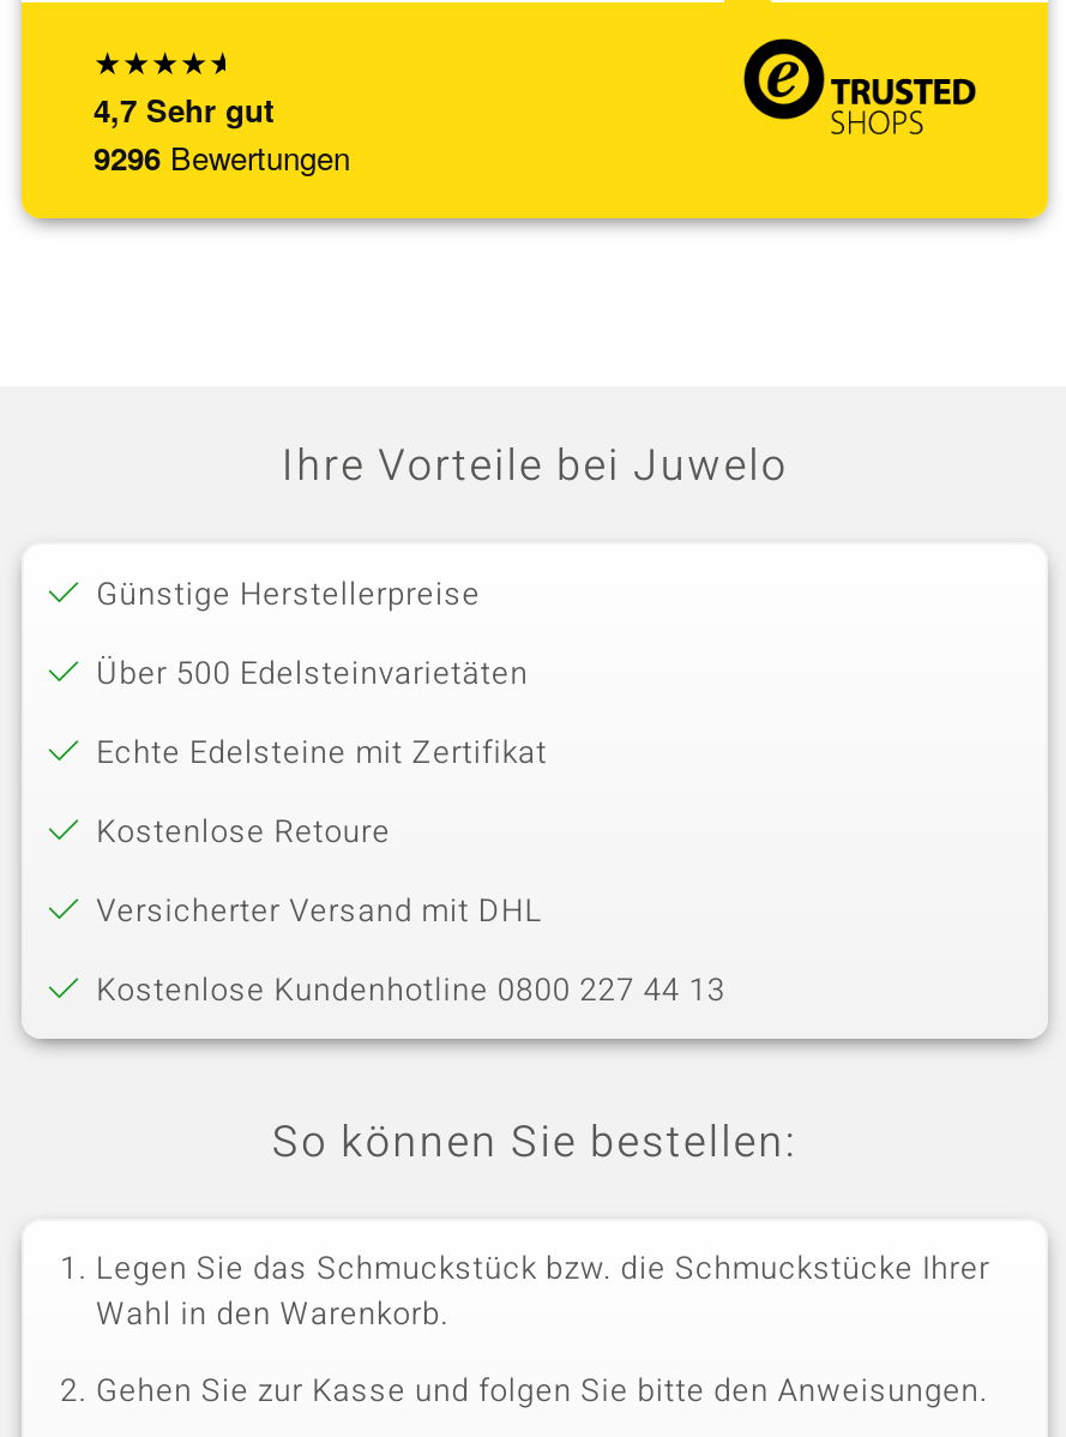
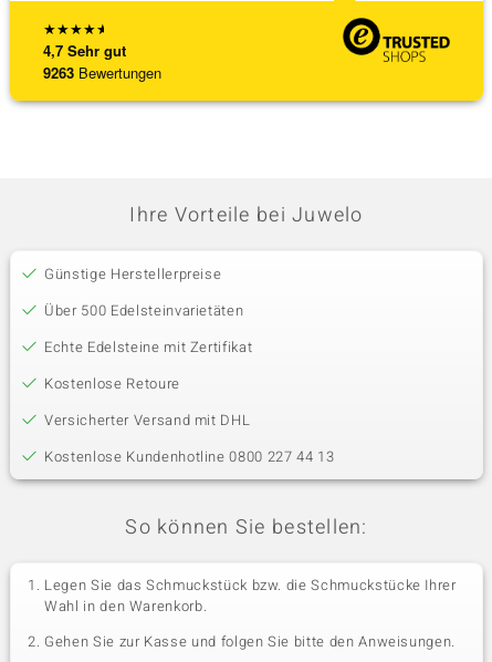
[94,134,350,180] 9296 Bewertungen -> [43,62,161,83] 9263 Bewertungen

